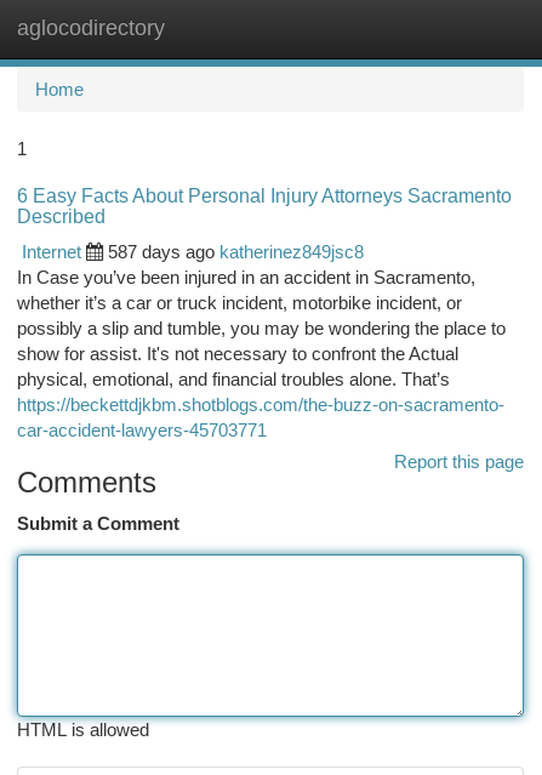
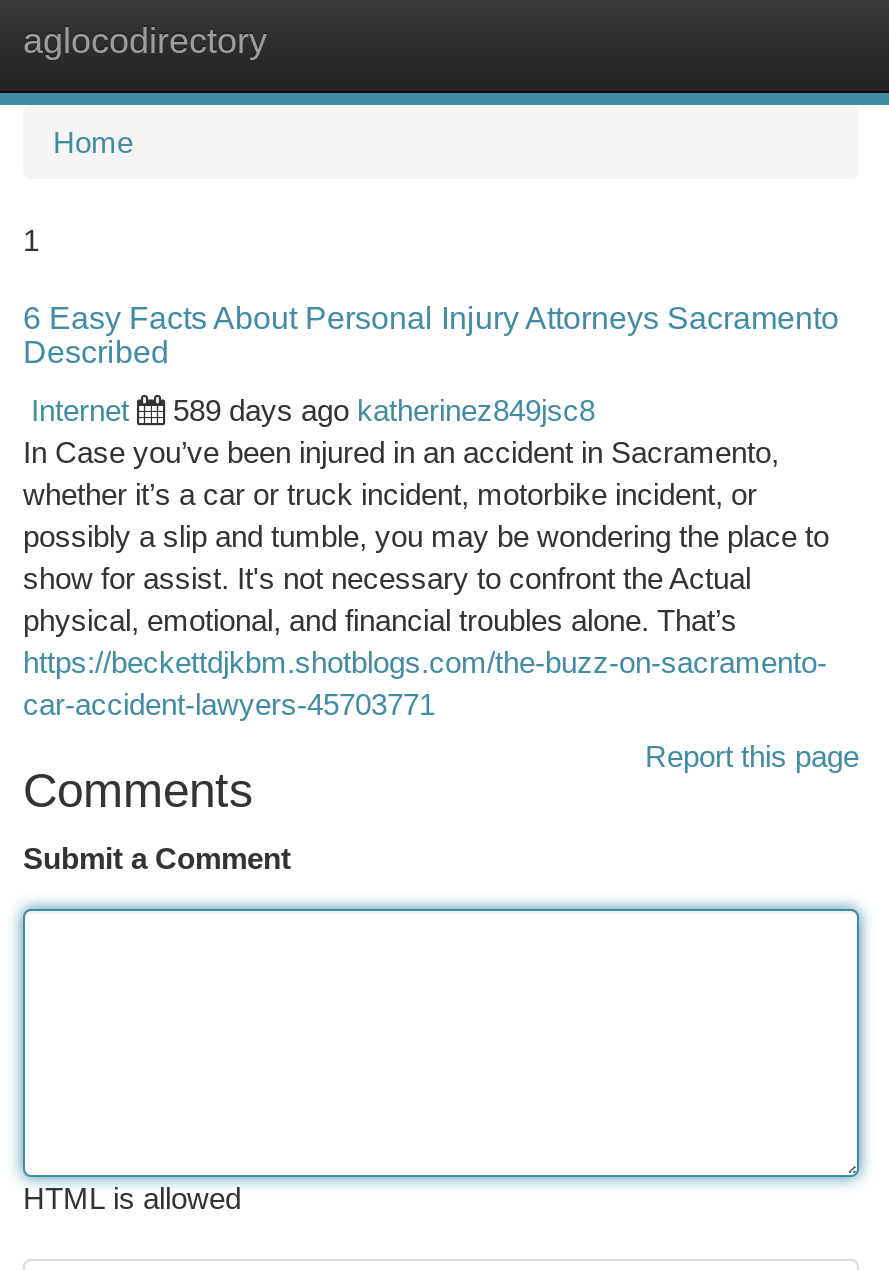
[108,241,364,262] 587 days ago katherinez849jsc8 -> [173,393,595,427] 589 days ago katherinez849jsc8

